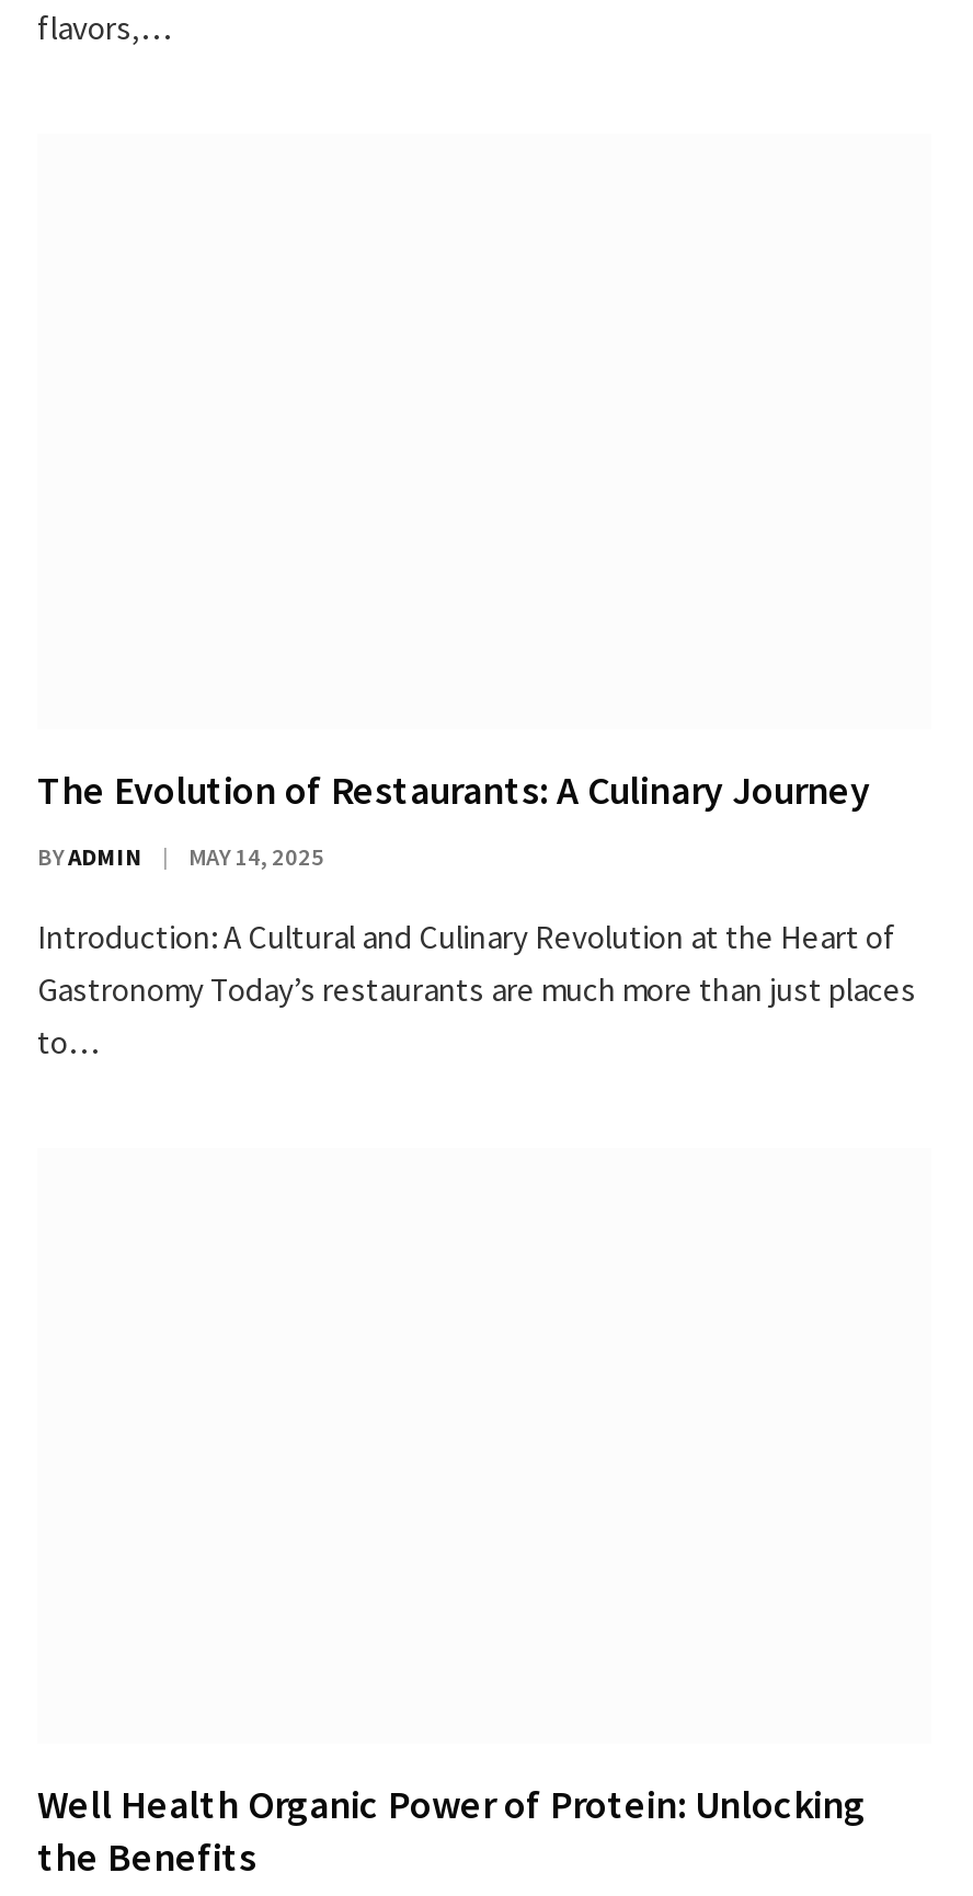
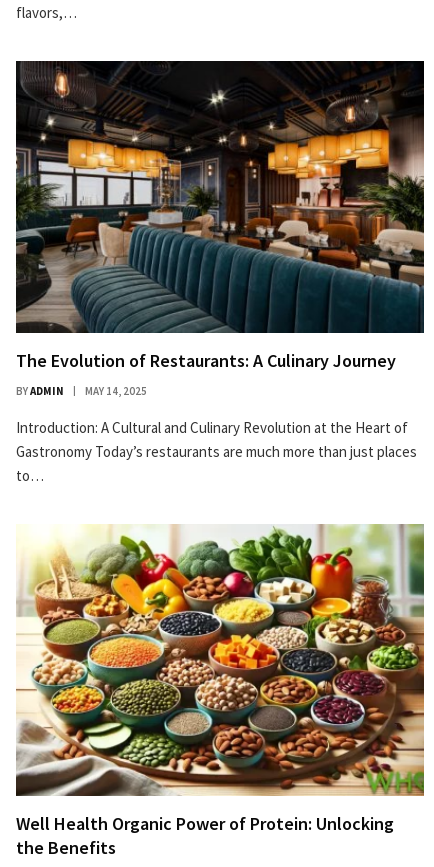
none -> [15,60,425,334] [image]
none -> [15,523,425,797] [image]

